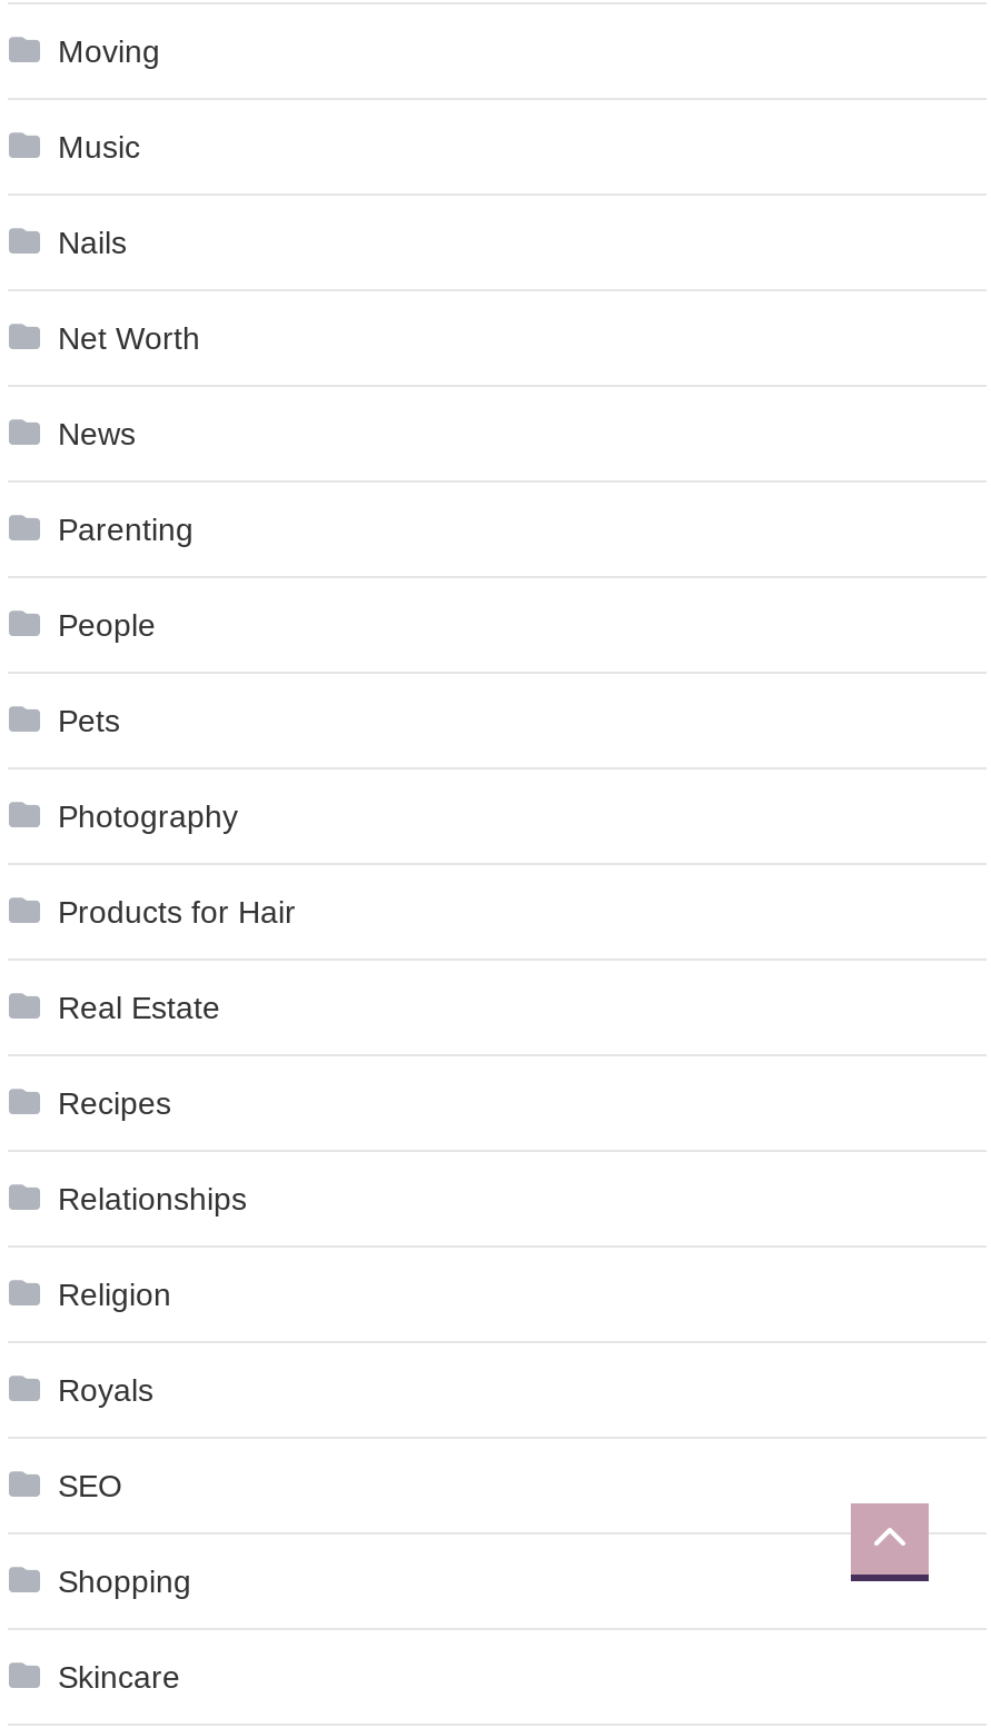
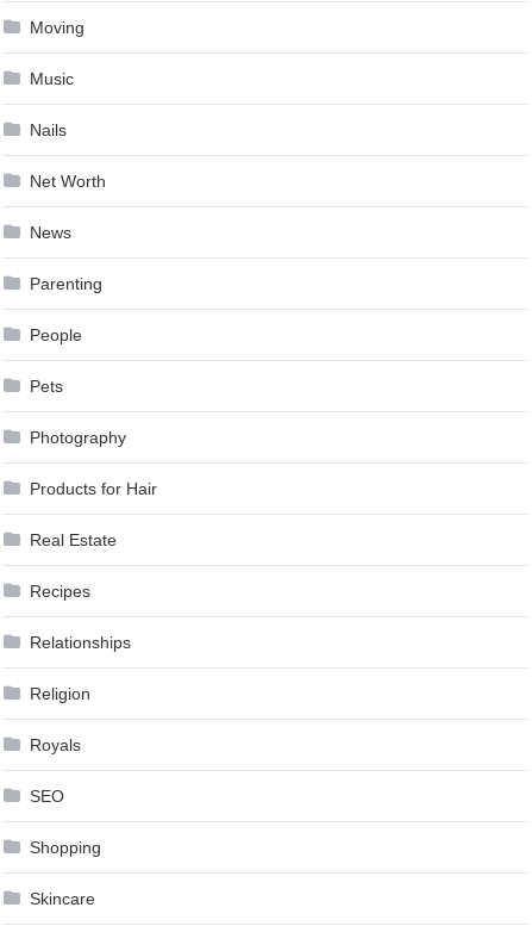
[846,1501,933,1586] [image] -> none

